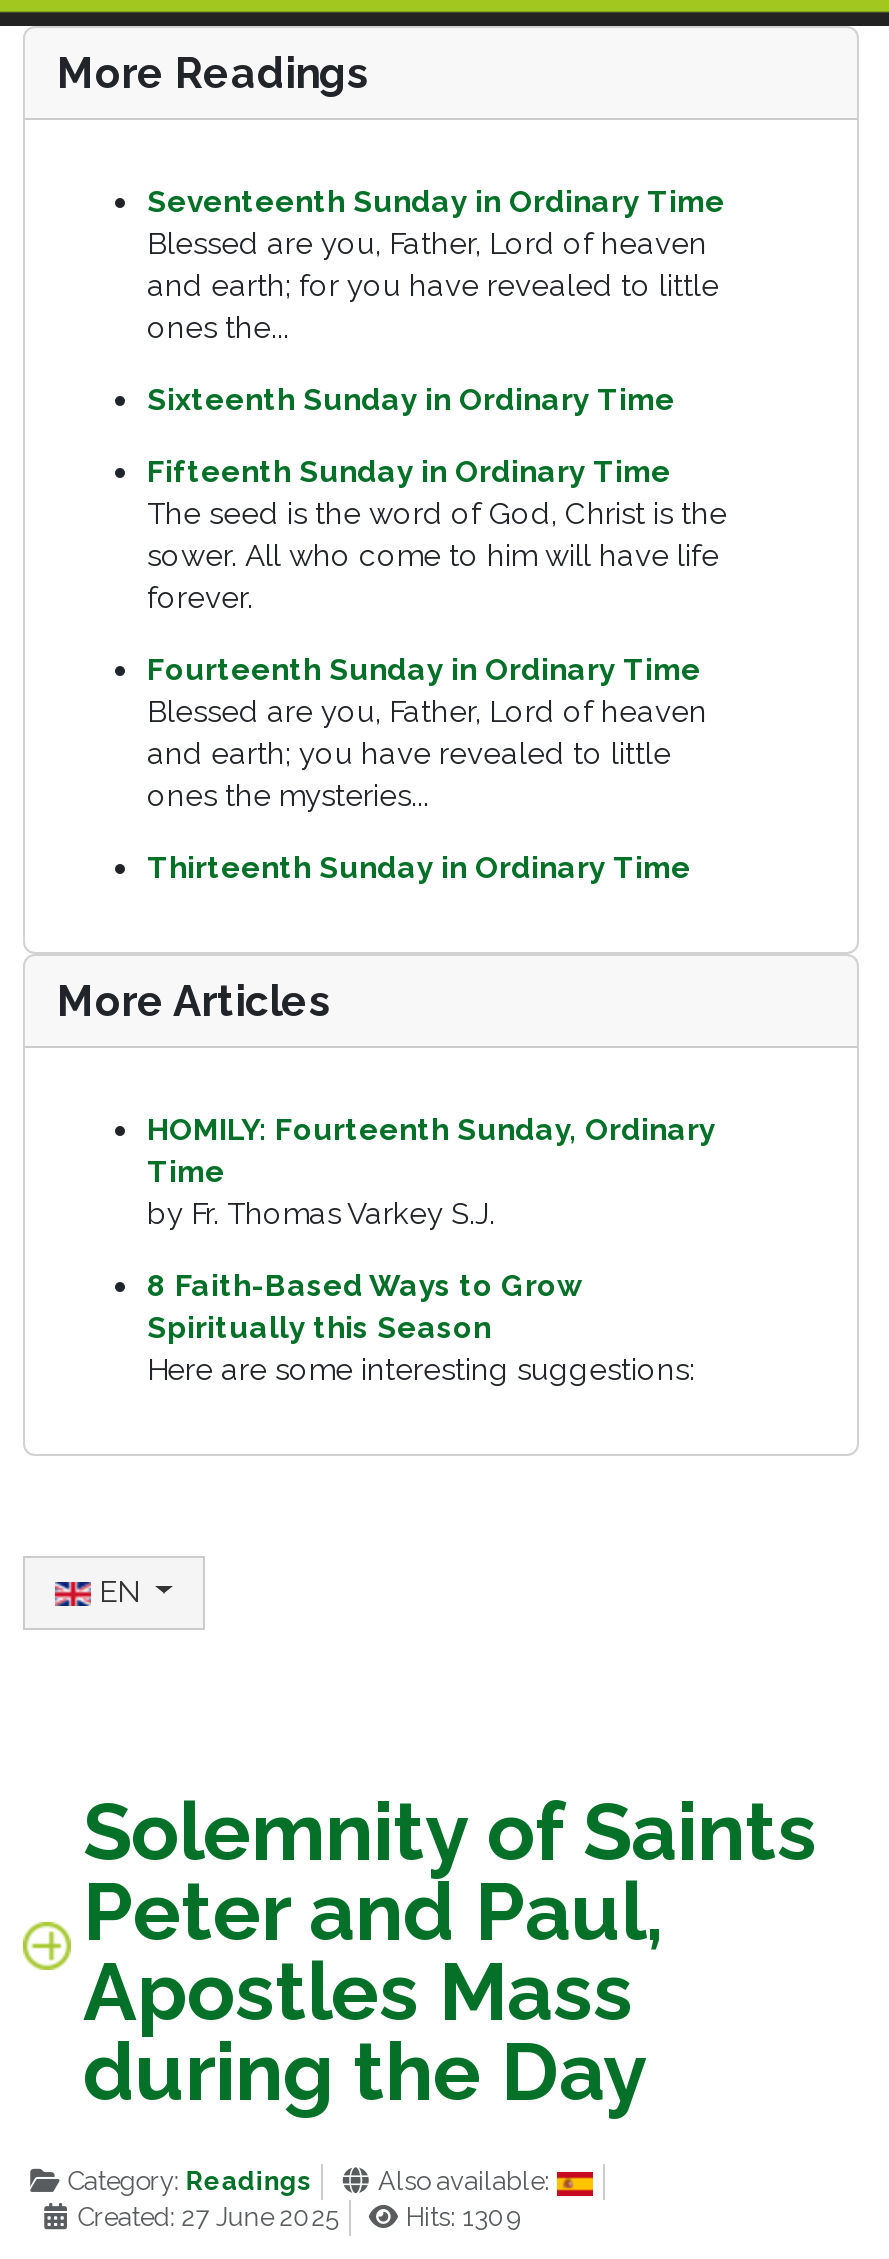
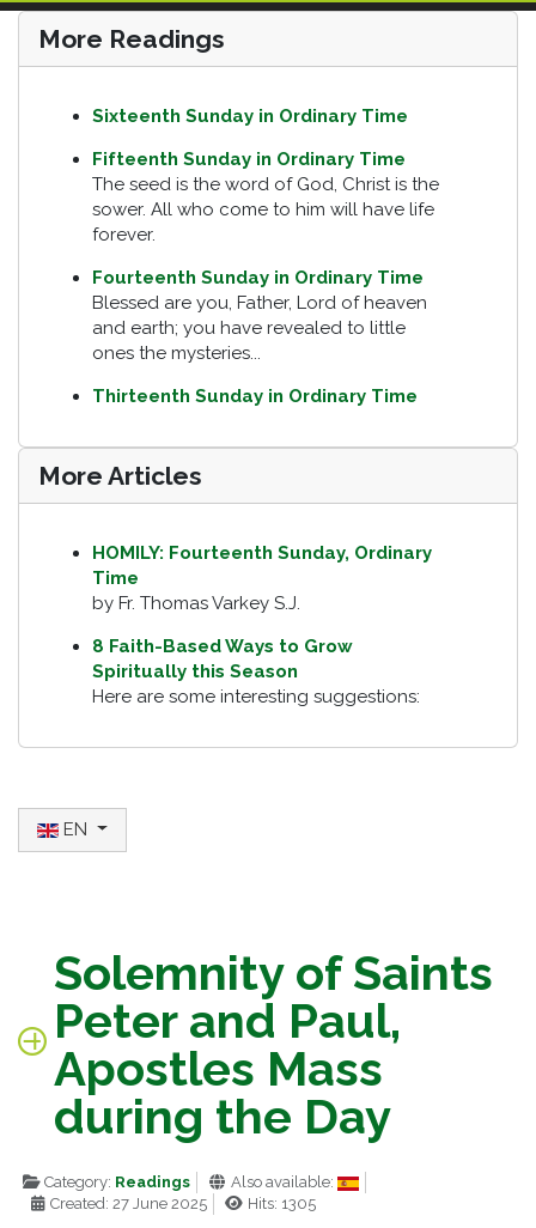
[147,184,725,346] Seventeenth Sunday in Ordinary Time | Blessed are you, Father, Lord of heaven | and earth; for you have revealed to little | ones the... -> none
[406,2202,522,2232] Hits: 1309 -> [247,1194,315,1212] Hits: 1305

